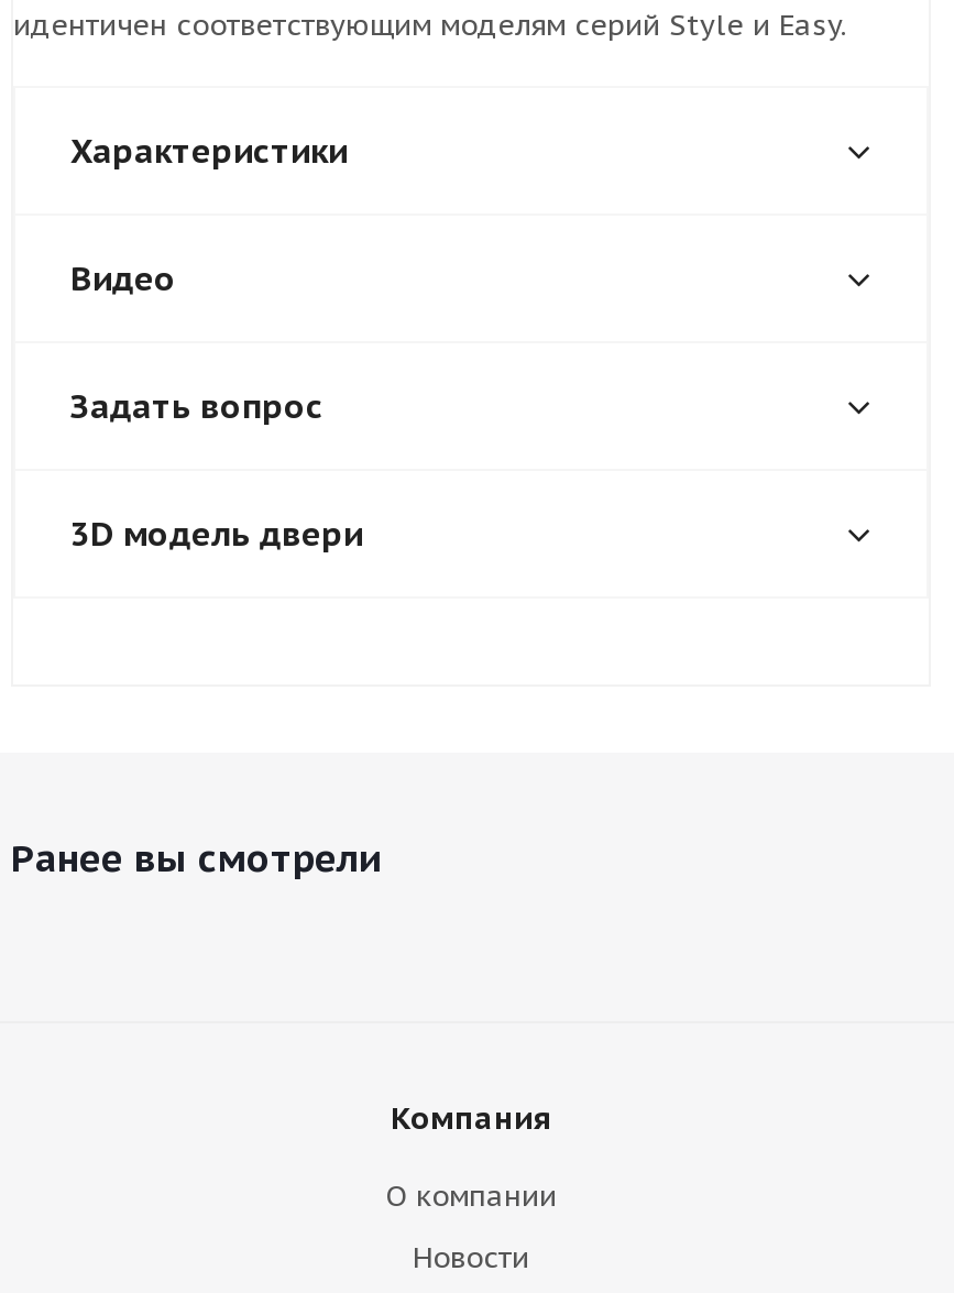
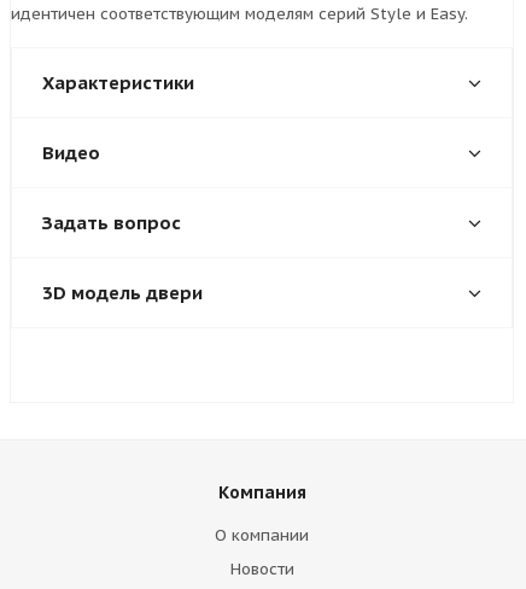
[11,834,383,883] Ранее вы смотрели -> none

